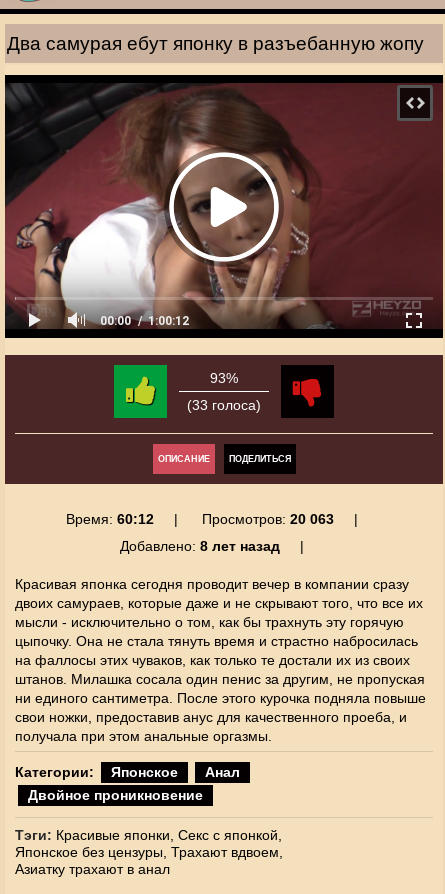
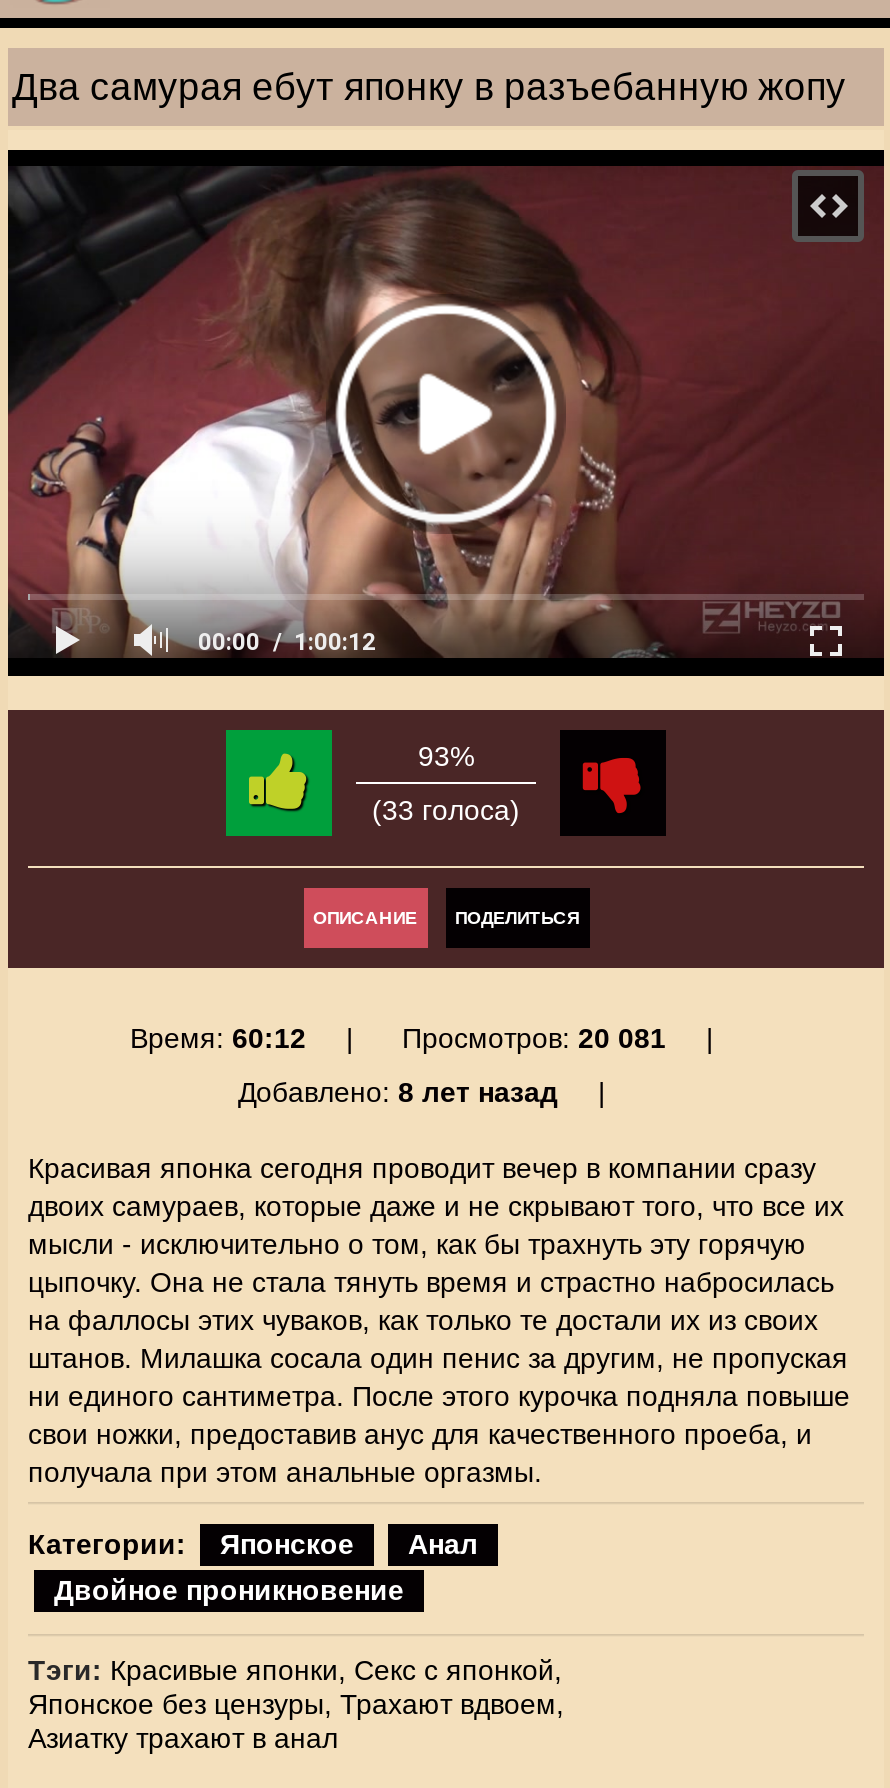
[202,511,334,527] Просмотров: 20 063 -> [402,1022,666,1054] Просмотров: 20 081

